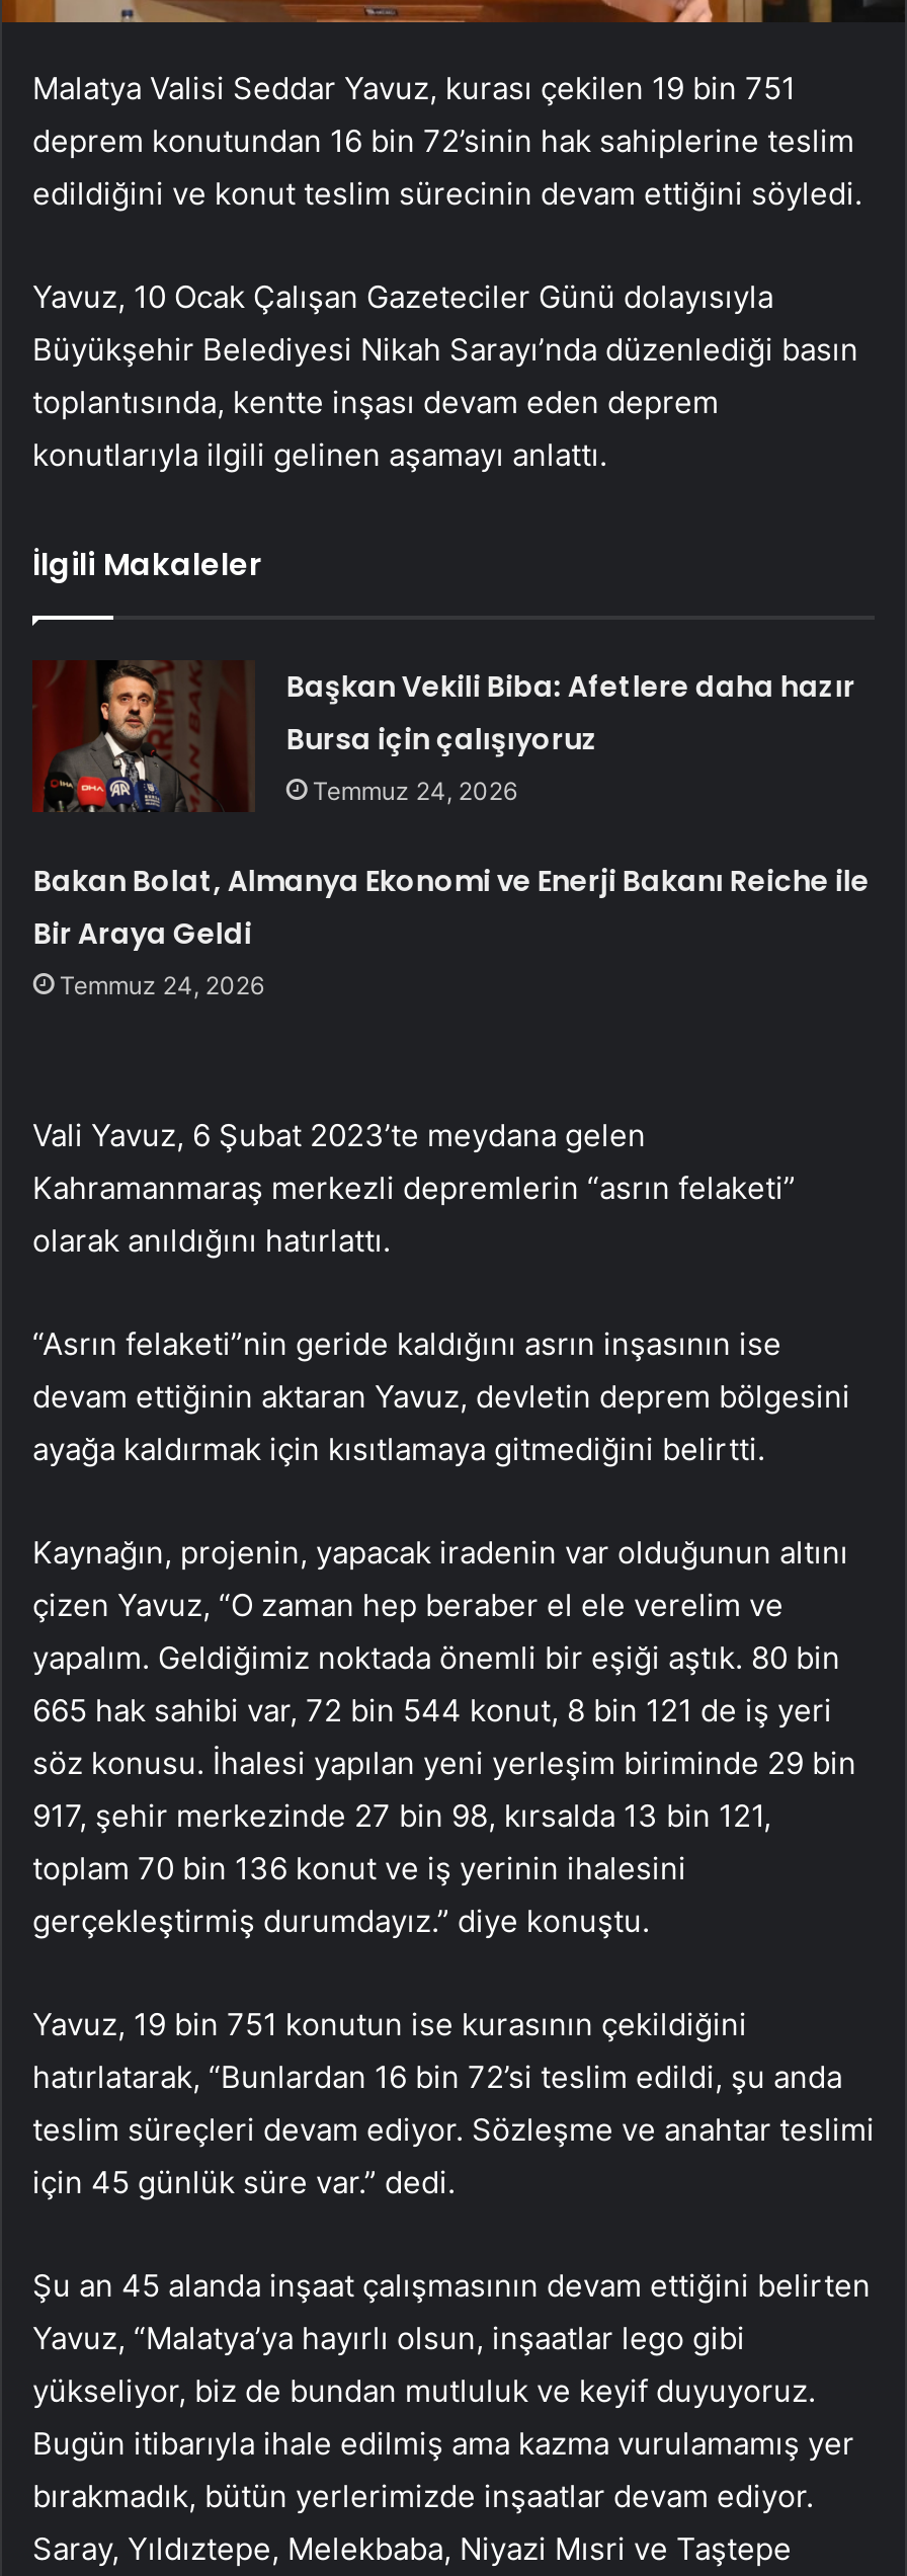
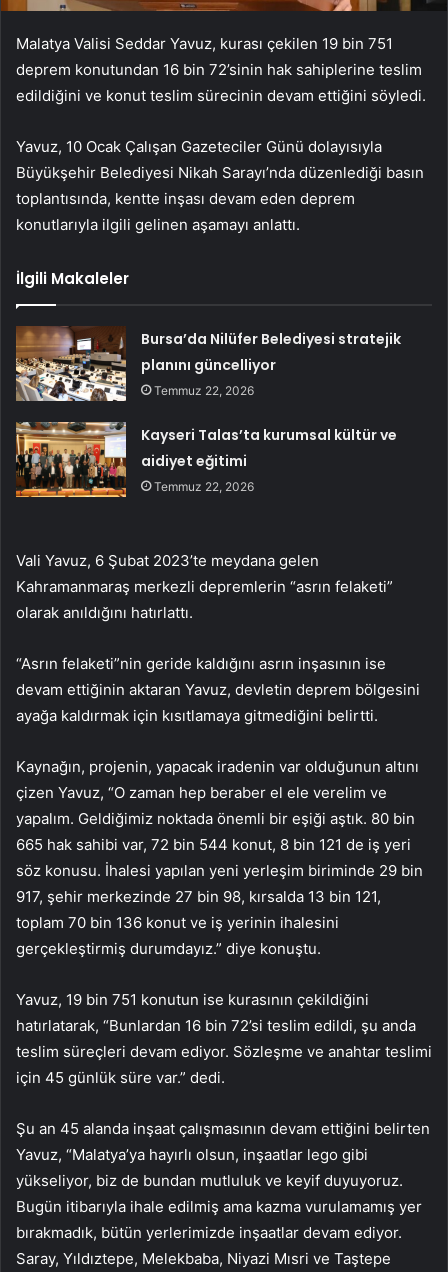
[32,660,855,814] [image] | Başkan Vekili Biba: Afetlere daha hazır | Bursa için çalışıyoruz | Temmuz 24, 2026 -> [15,325,401,402] [image] | Bursa’da Nilüfer Belediyesi stratejik | planını güncelliyor | Temmuz 22, 2026
[33,861,869,1001] Bakan Bolat, Almanya Ekonomi ve Enerji Bakanı Reiche ile | Bir Araya Geldi | Temmuz 24, 2026 -> [141,425,397,494] Kayseri Talas’ta kurumsal kültür ve | aidiyet eğitimi | Temmuz 22, 2026

